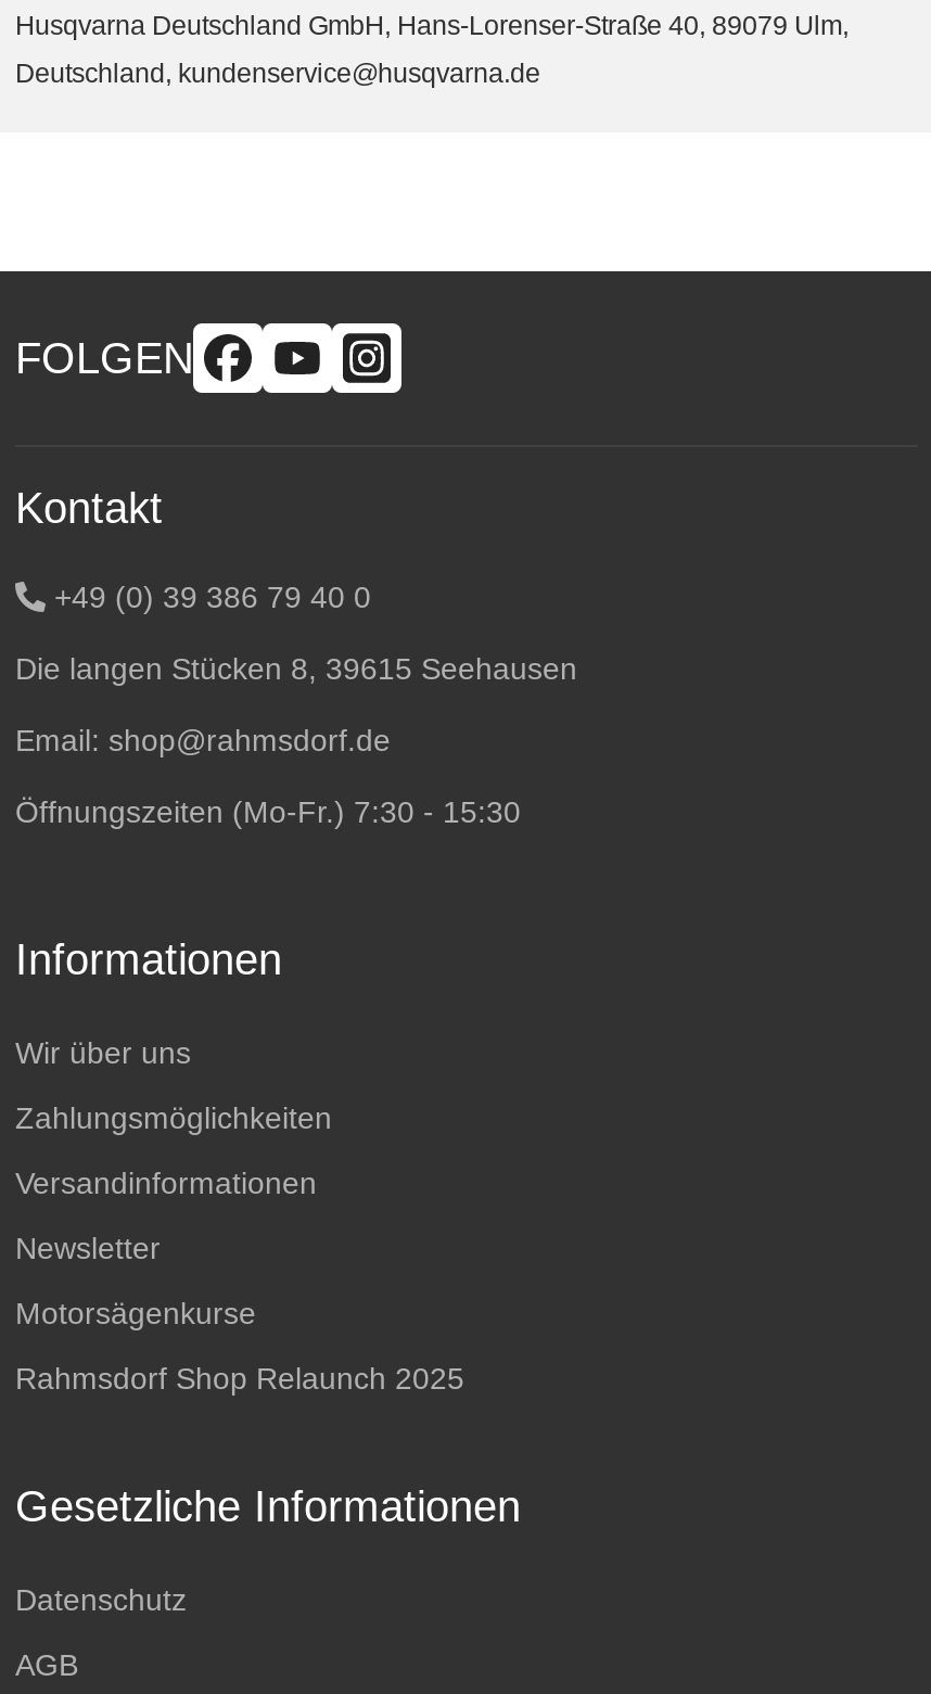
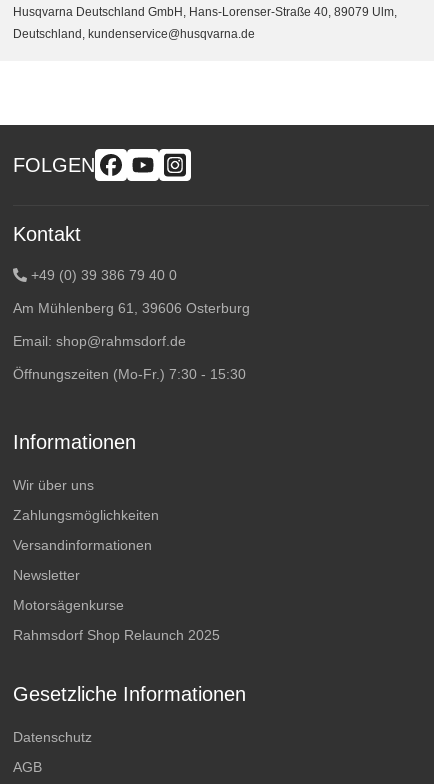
[15,651,577,686] Die langen Stücken 8, 39615 Seehausen -> [13,300,250,316] Am Mühlenberg 61, 39606 Osterburg

